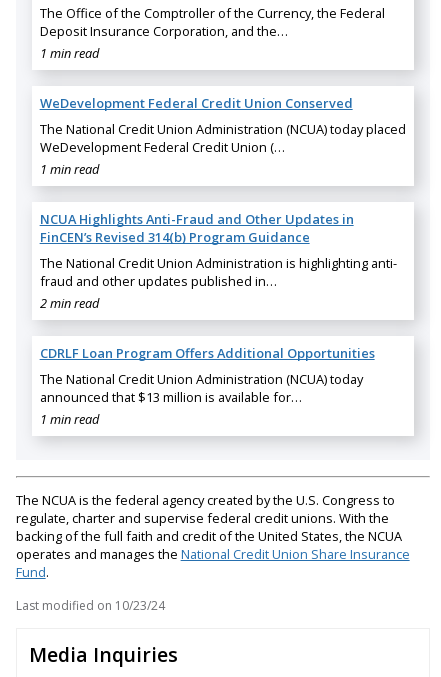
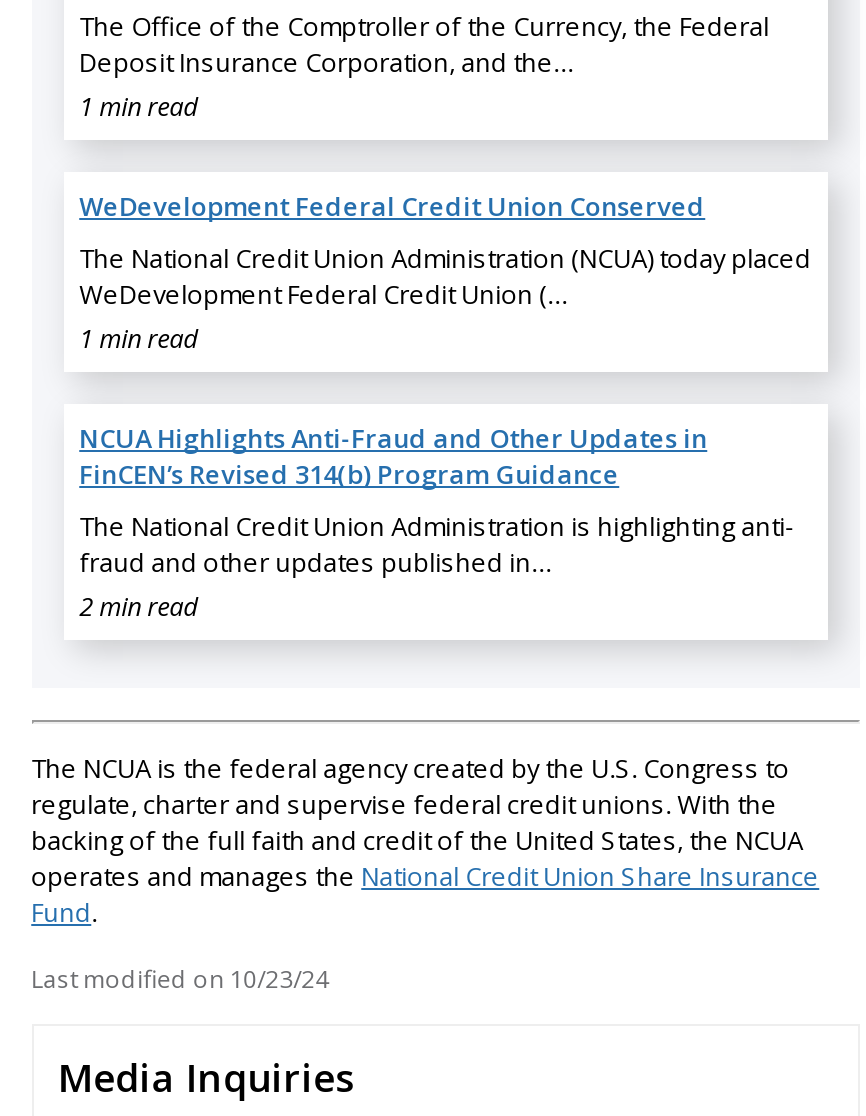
[40,344,375,428] CDRLF Loan Program Offers Additional Opportunities | The National Credit Union Administration (NCUA) today | announced that $13 million is available for… | 1 min read -> none

